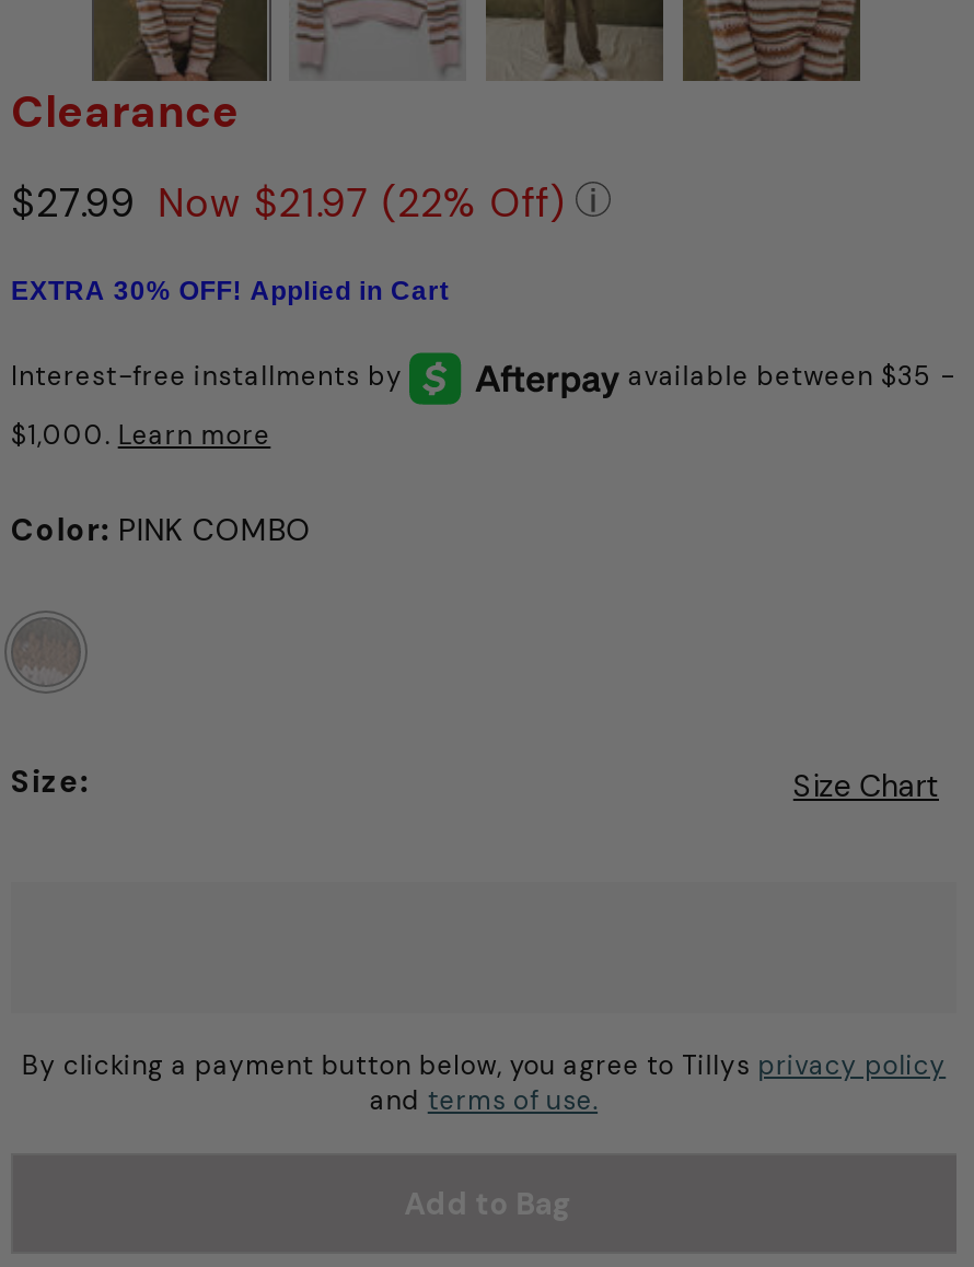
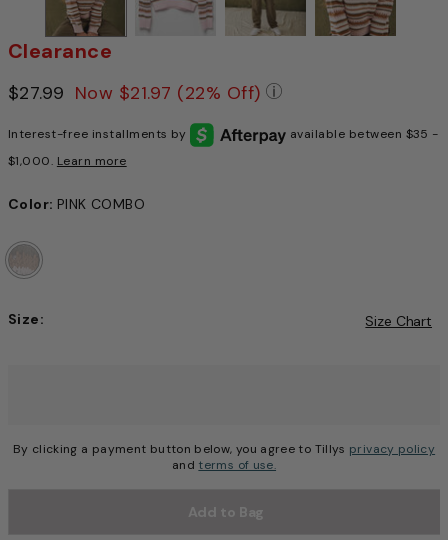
[11,276,450,307] EXTRA 30% OFF! Applied in Cart -> none

